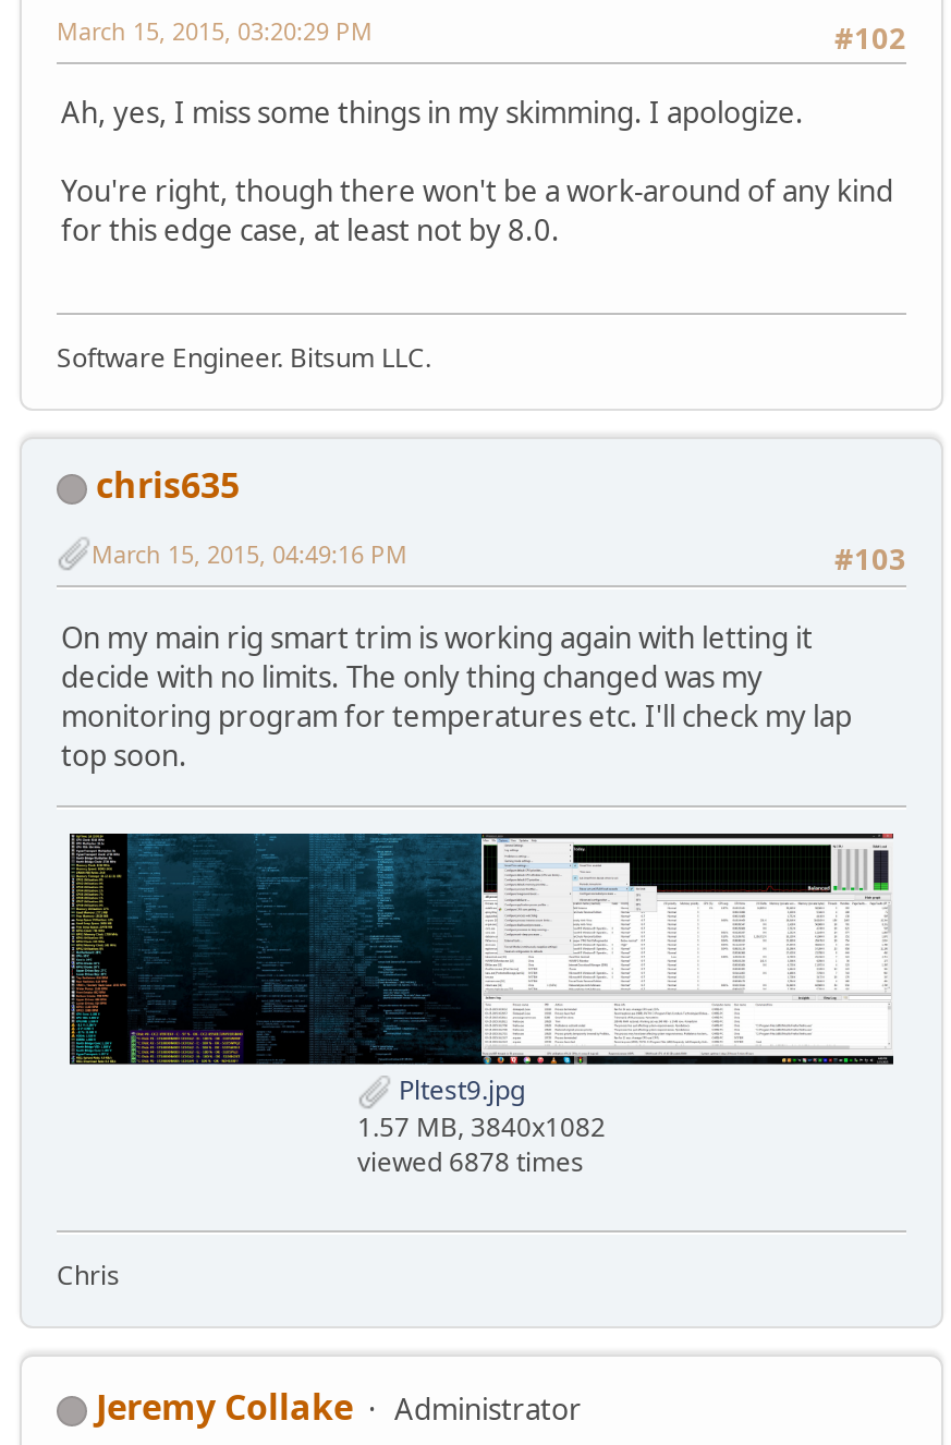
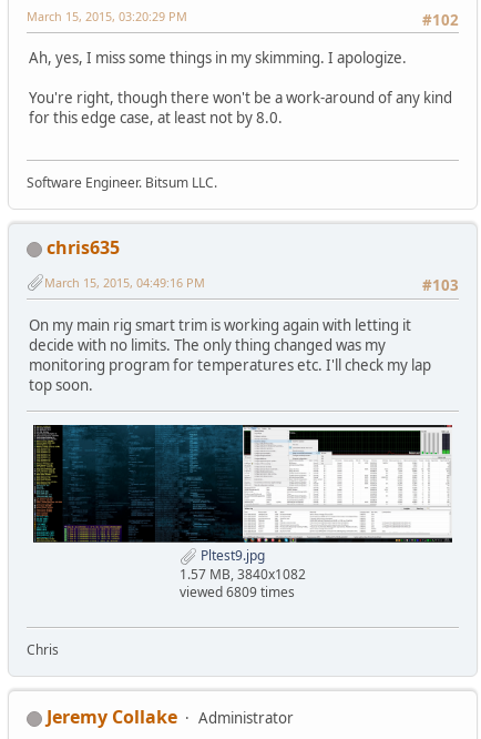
[357,1144,584,1181] viewed 6878 times -> [180,583,295,602] viewed 6809 times

